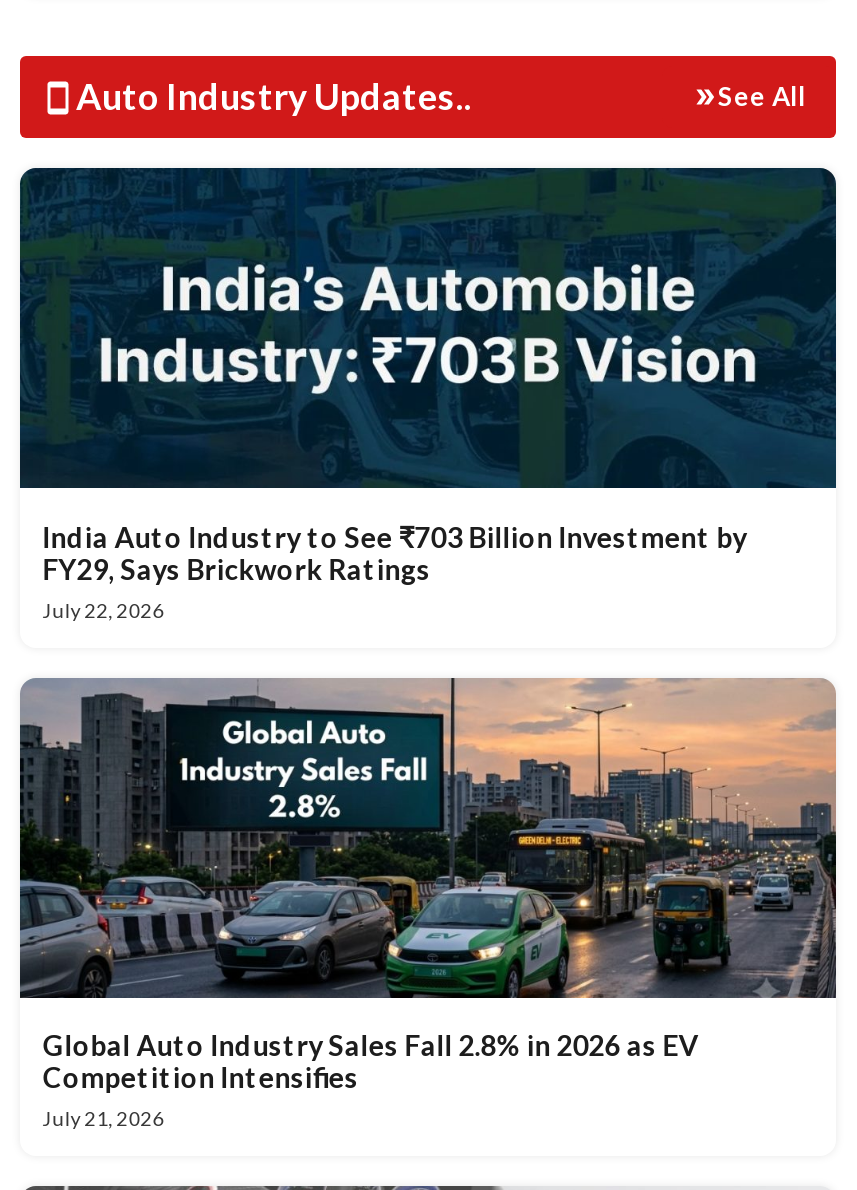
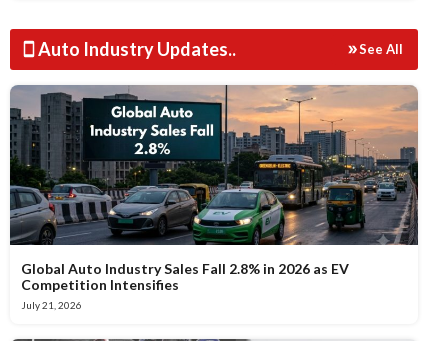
[20,166,838,621] [image] | India Auto Industry to See ₹703 Billion Investment by | FY29, Says Brickwork Ratings | July 22, 2026 -> none

